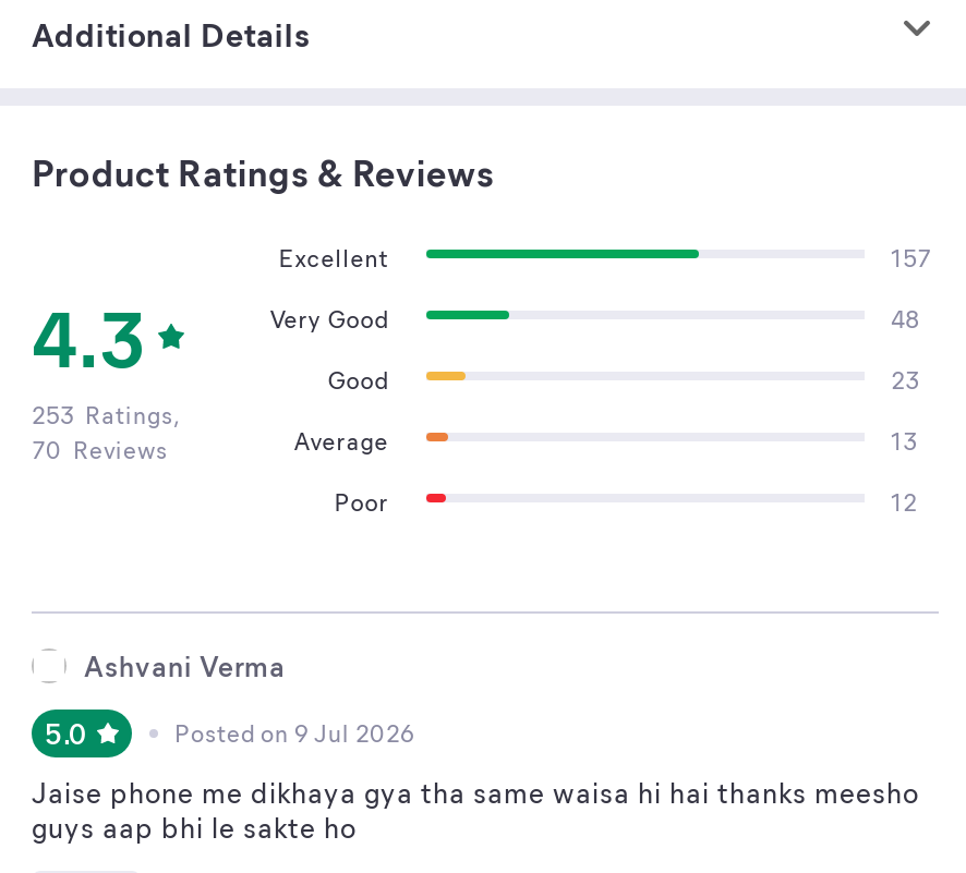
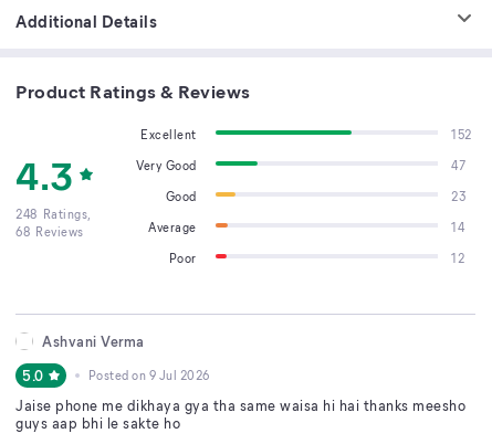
[891,241,932,274] 157 -> [451,126,472,142] 152
[891,302,920,335] 48 -> [451,157,466,173] 47
[32,398,181,431] 253 Ratings, -> [15,205,91,222] 248 Ratings,
[32,433,168,465] 70 Reviews -> [15,223,83,240] 68 Reviews
[891,424,917,457] 13 -> [451,219,465,235] 14

